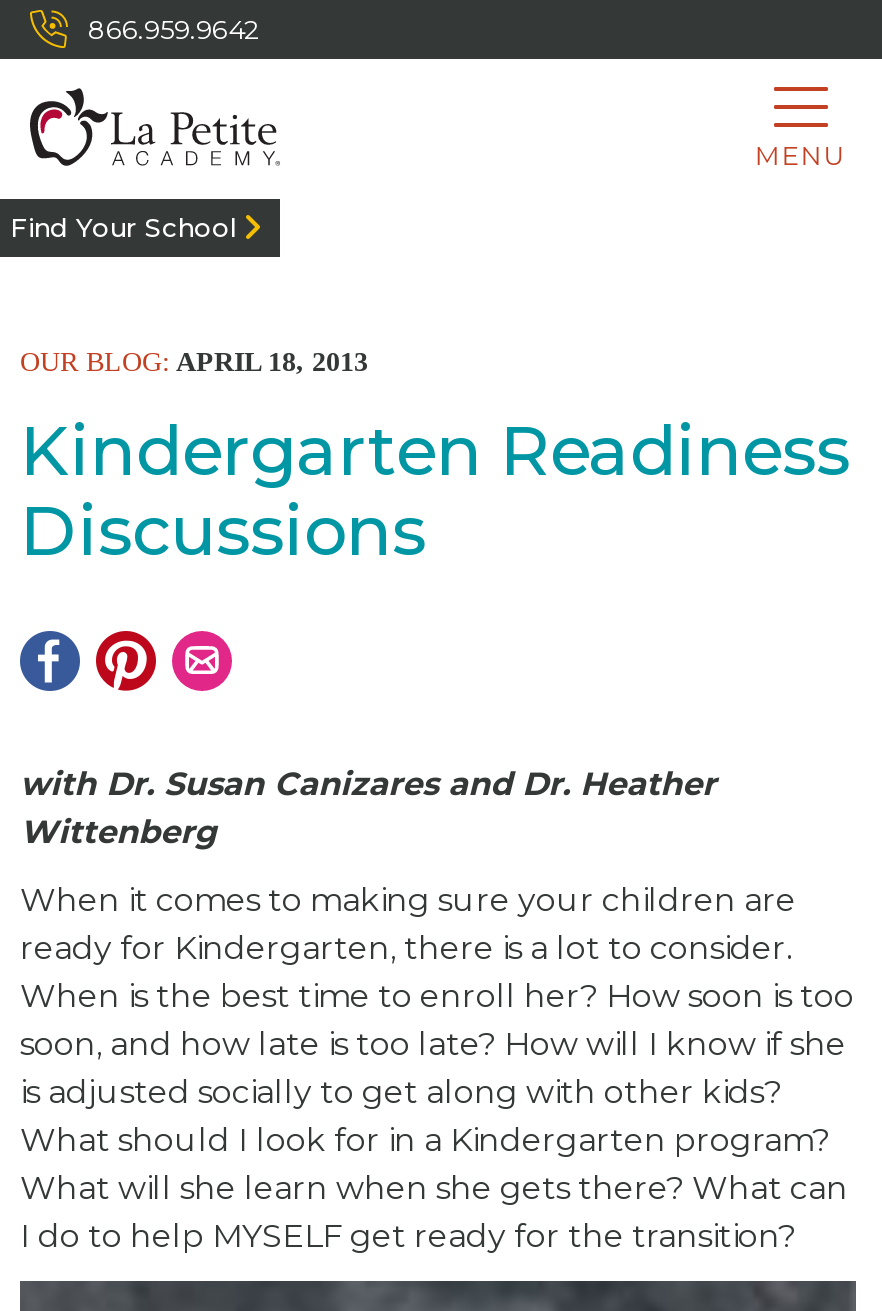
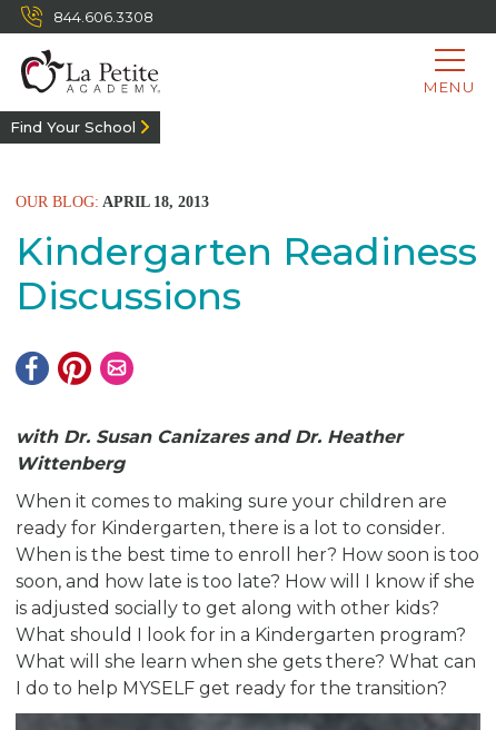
[88,13,258,45] 866.959.9642 -> [53,8,153,26] 844.606.3308

